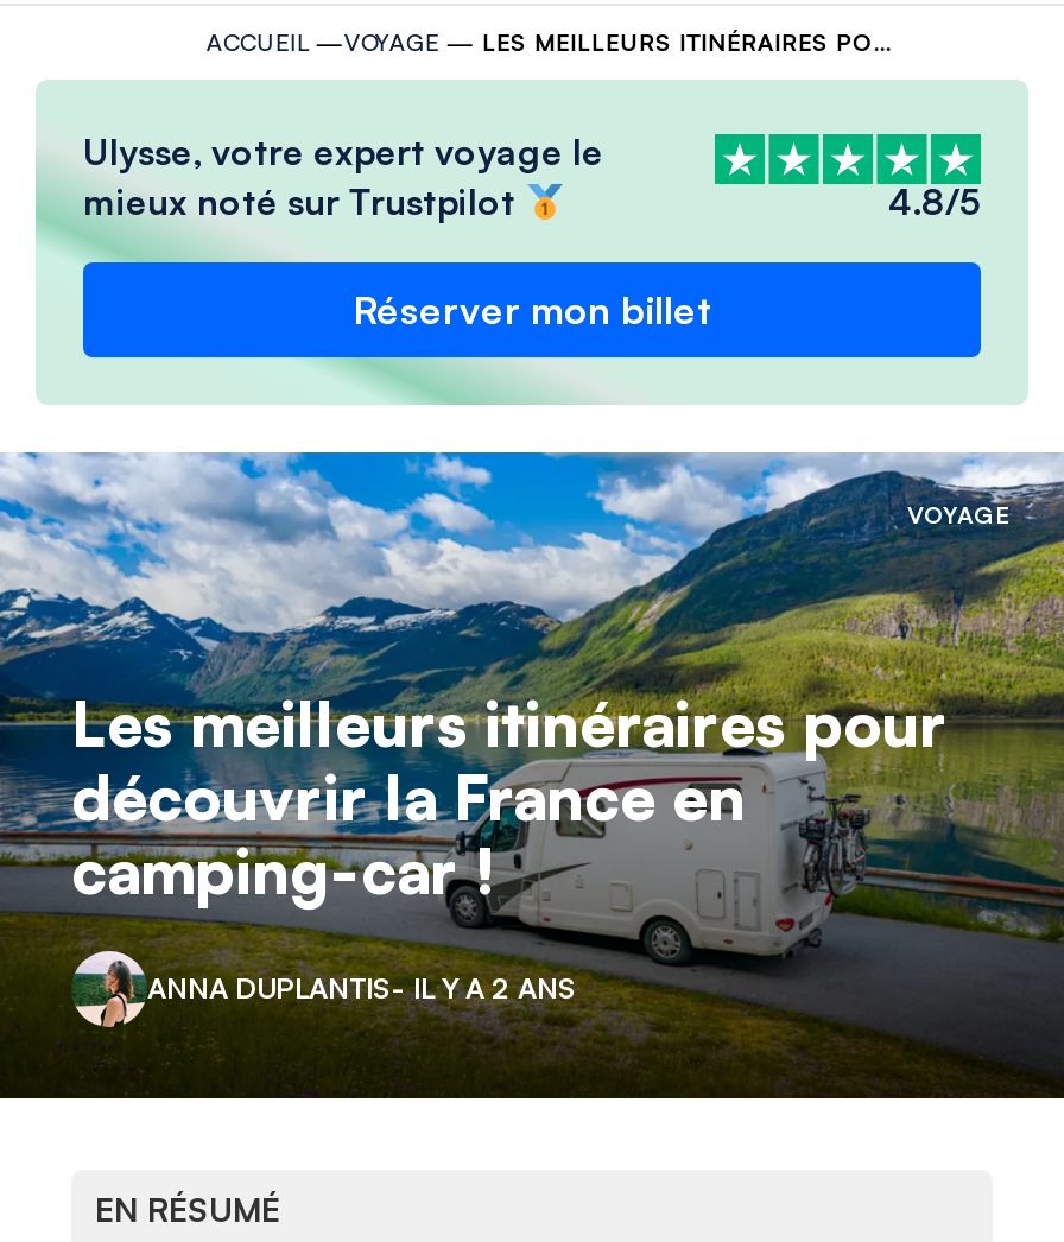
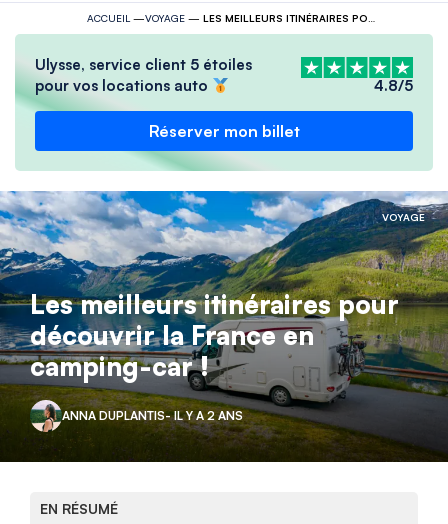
[83,129,603,224] Ulysse, votre expert voyage le | mieux noté sur Trustpilot -> [35,55,252,95] Ulysse, service client 5 étoiles | pour vos locations auto

